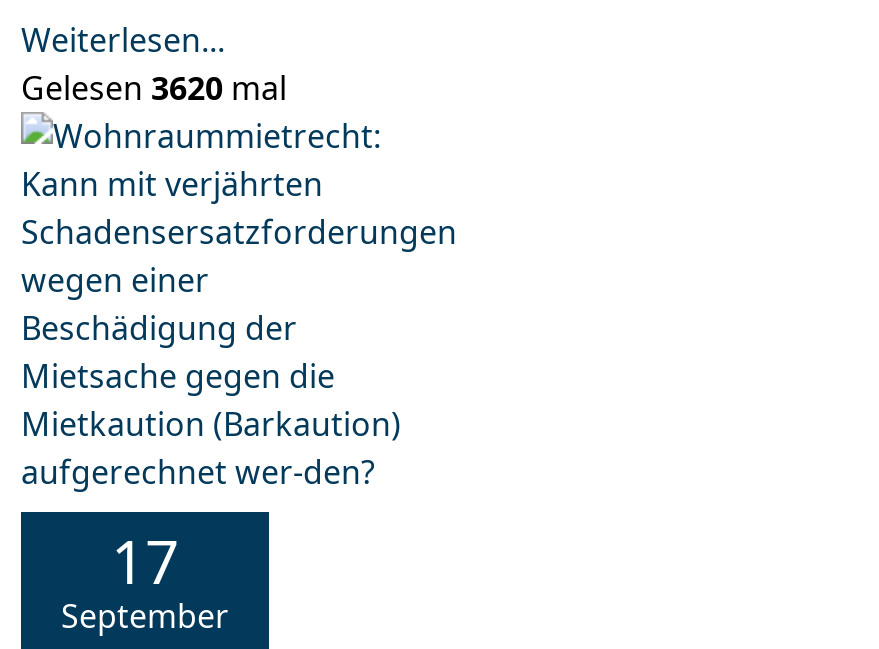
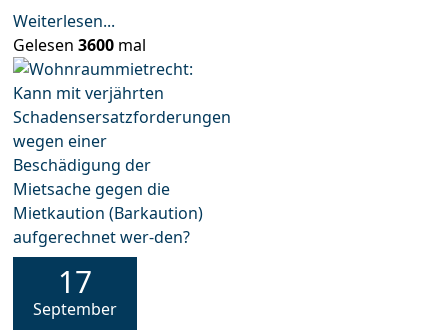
[21,66,287,110] Gelesen 3620 mal -> [13,34,146,56] Gelesen 3600 mal

